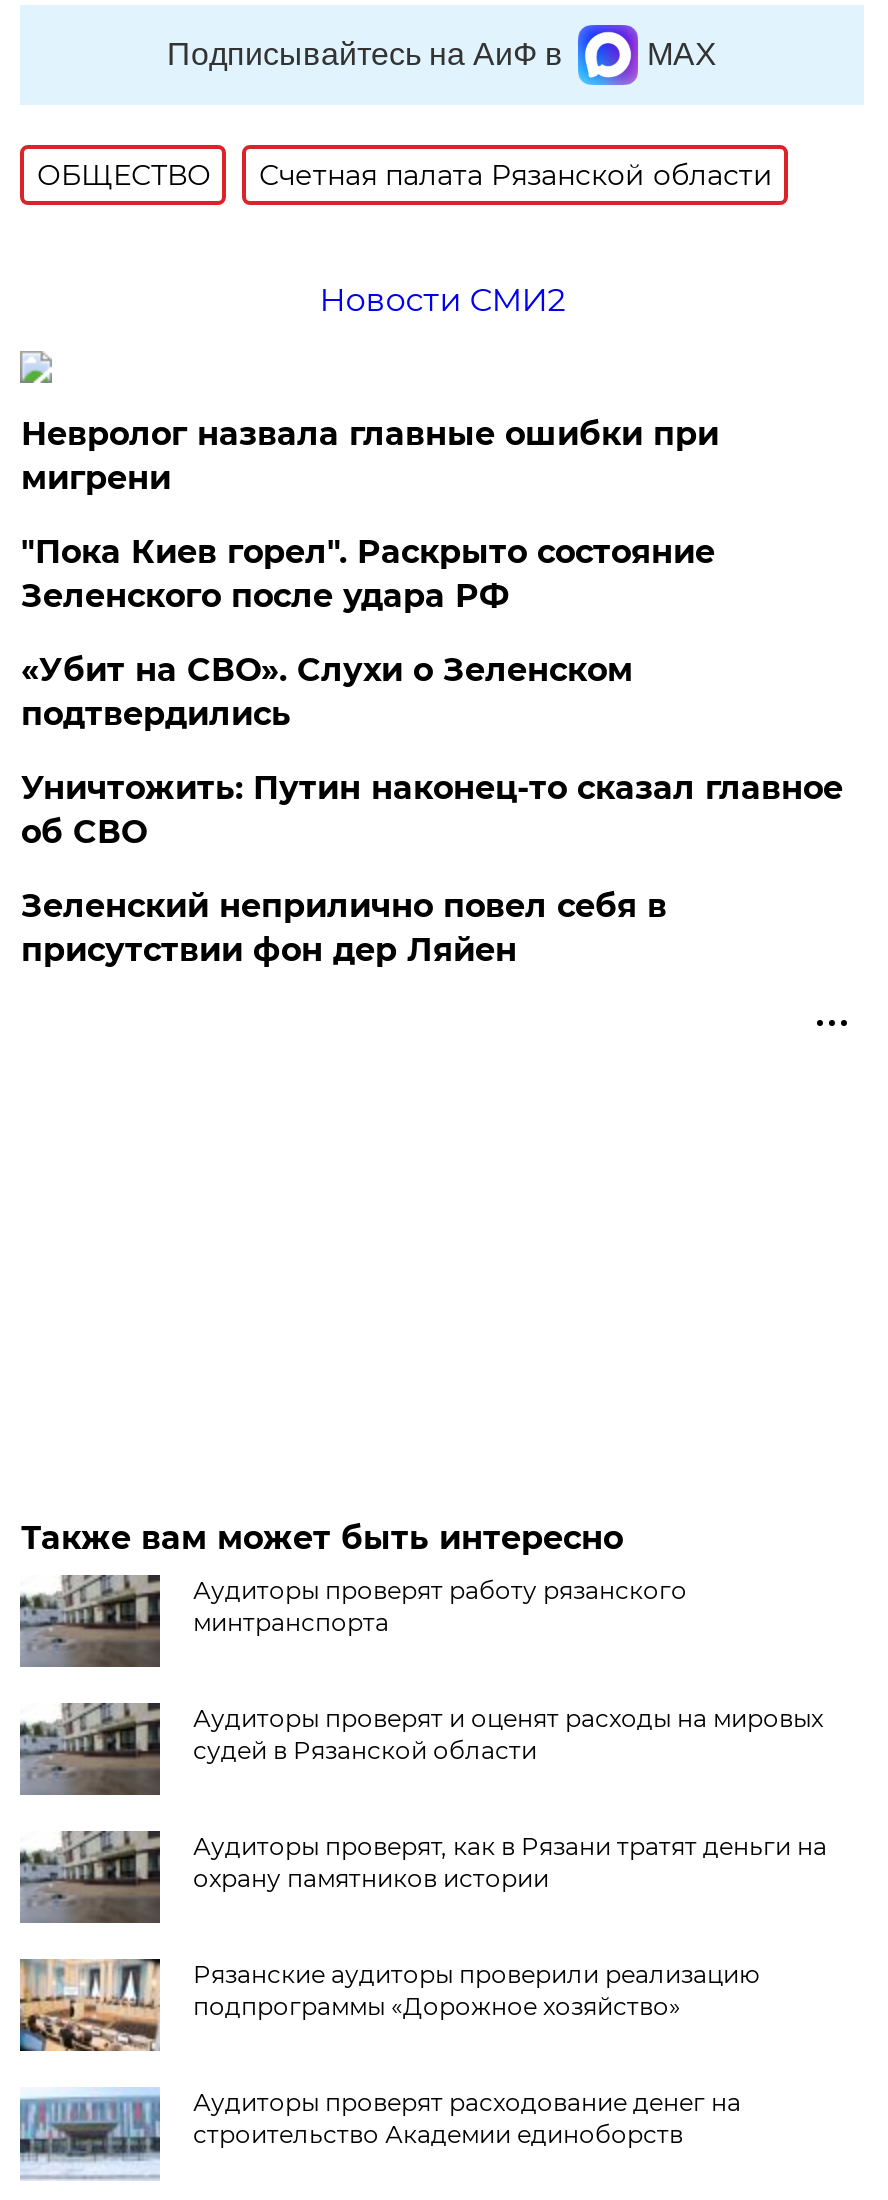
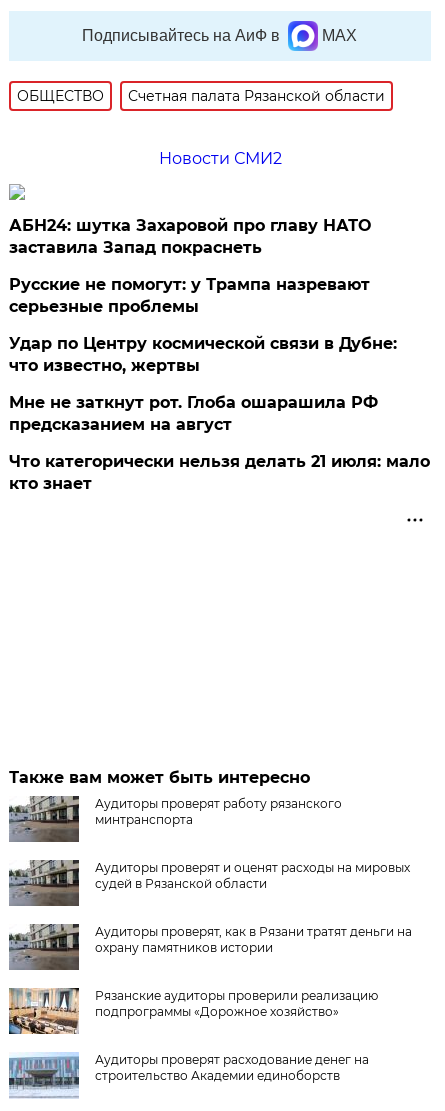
[21,415,719,497] Невролог назвала главные ошибки при | мигрени -> [9,216,371,257] АБН24: шутка Захаровой про главу НАТО | заставила Запад покраснеть
[21,533,715,615] "Пока Киев горел". Раскрыто состояние | Зеленского после удара РФ -> [9,275,370,316] Русские не помогут: у Трампа назревают | серьезные проблемы
[21,651,633,733] «Убит на СВО». Слухи о Зеленском | подтвердились -> [9,334,397,375] Удар по Центру космической связи в Дубне: | что известно, жертвы
[21,769,843,851] Уничтожить: Путин наконец-то сказал главное | об СВО -> [9,393,378,434] Мне не заткнут рот. Глоба ошарашила РФ | предсказанием на август
[21,887,667,969] Зеленский неприлично повел cебя в | присутствии фон дер Ляйен -> [9,452,430,493] Что категорически нельзя делать 21 июля: мало | кто знает

